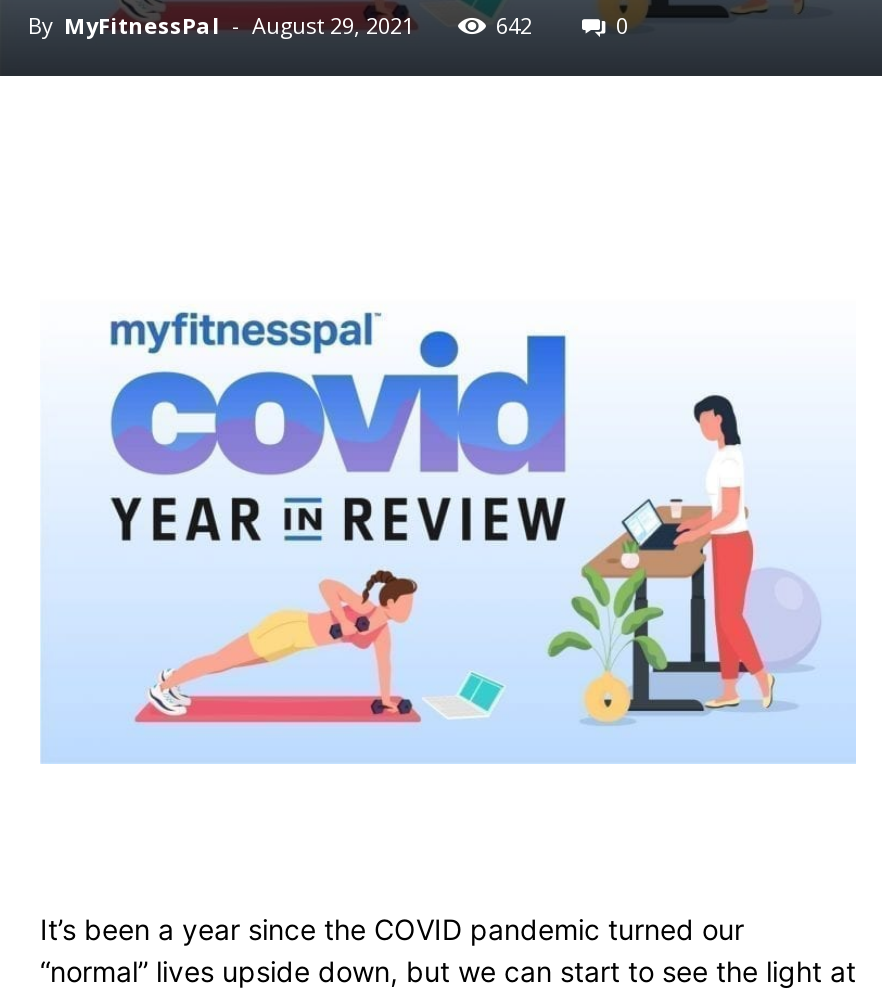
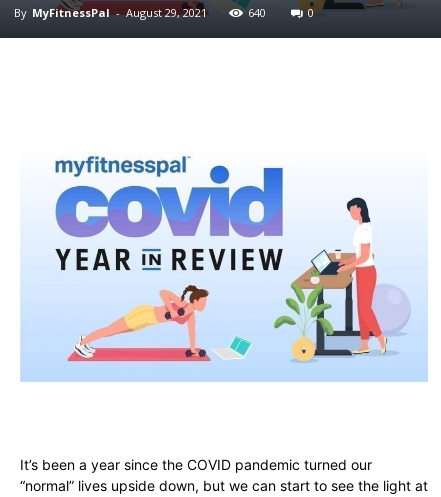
[496,10,532,40] 642 -> [248,5,266,20] 640

